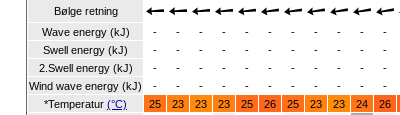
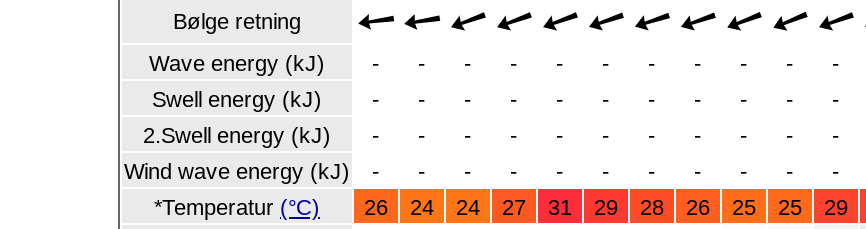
[149,98,253,110] 25 | 23 | 23 | 23 | 25 -> [364,195,664,219] 26 | 24 | 24 | 27 | 31 | 29 | 28
[310,98,391,110] 23 | 23 | 24 | 26 -> [778,195,848,219] 25 | 29

